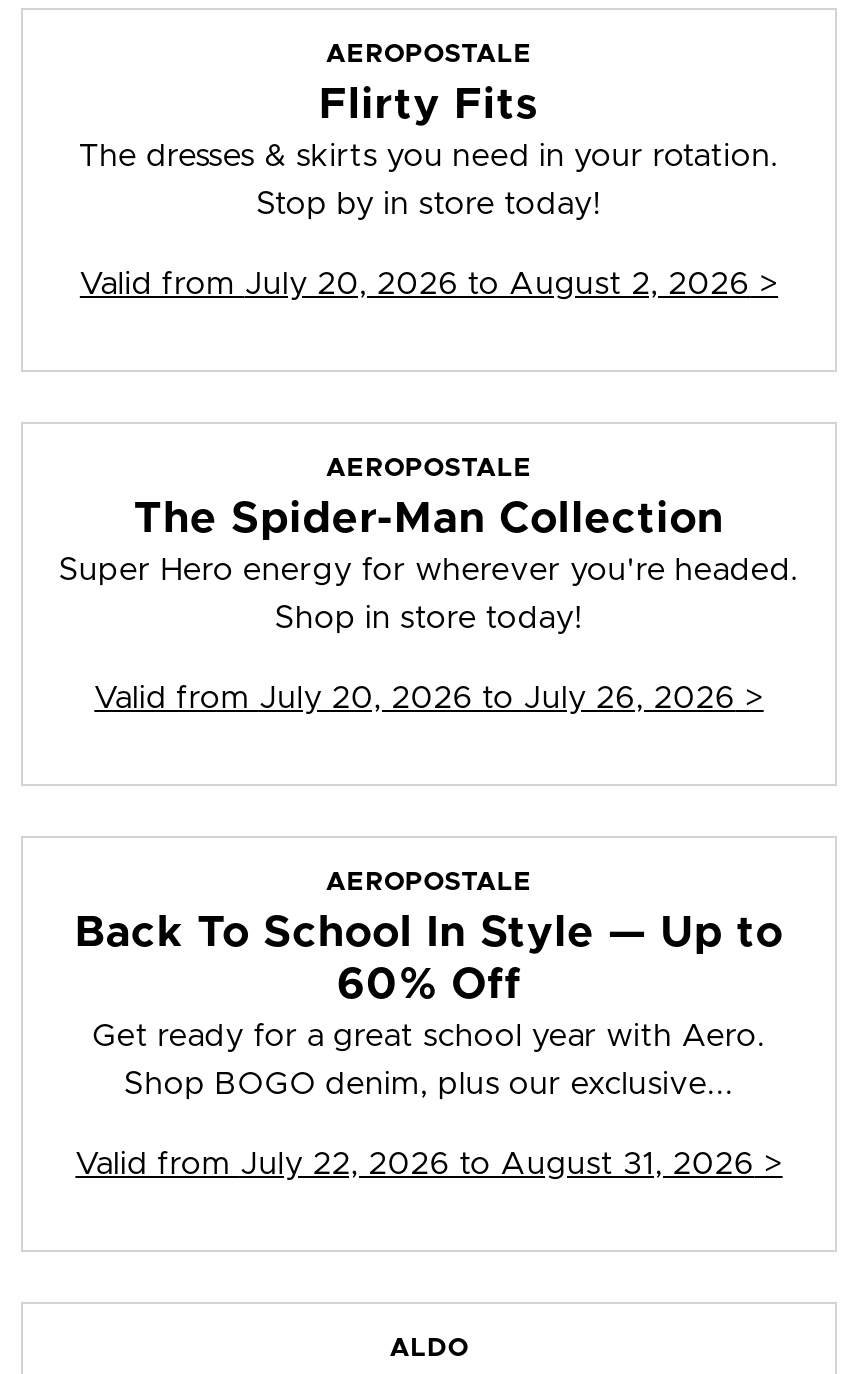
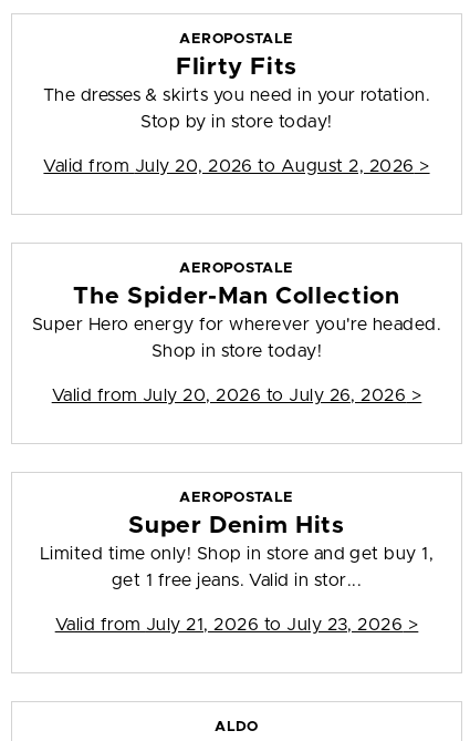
[75,912,783,1052] Back To School In Style — Up to | 60% Off | Get ready for a great school year with Aero. -> [39,514,434,563] Super Denim Hits | Limited time only! Shop in store and get buy 1,
[124,1068,734,1100] Shop BOGO denim, plus our exclusive... -> [111,572,362,589] get 1 free jeans. Valid in stor...
[75,1148,783,1180] Valid from July 22, 2026 to August 31, 2026 > -> [55,616,418,634] Valid from July 21, 2026 to July 23, 2026 >

